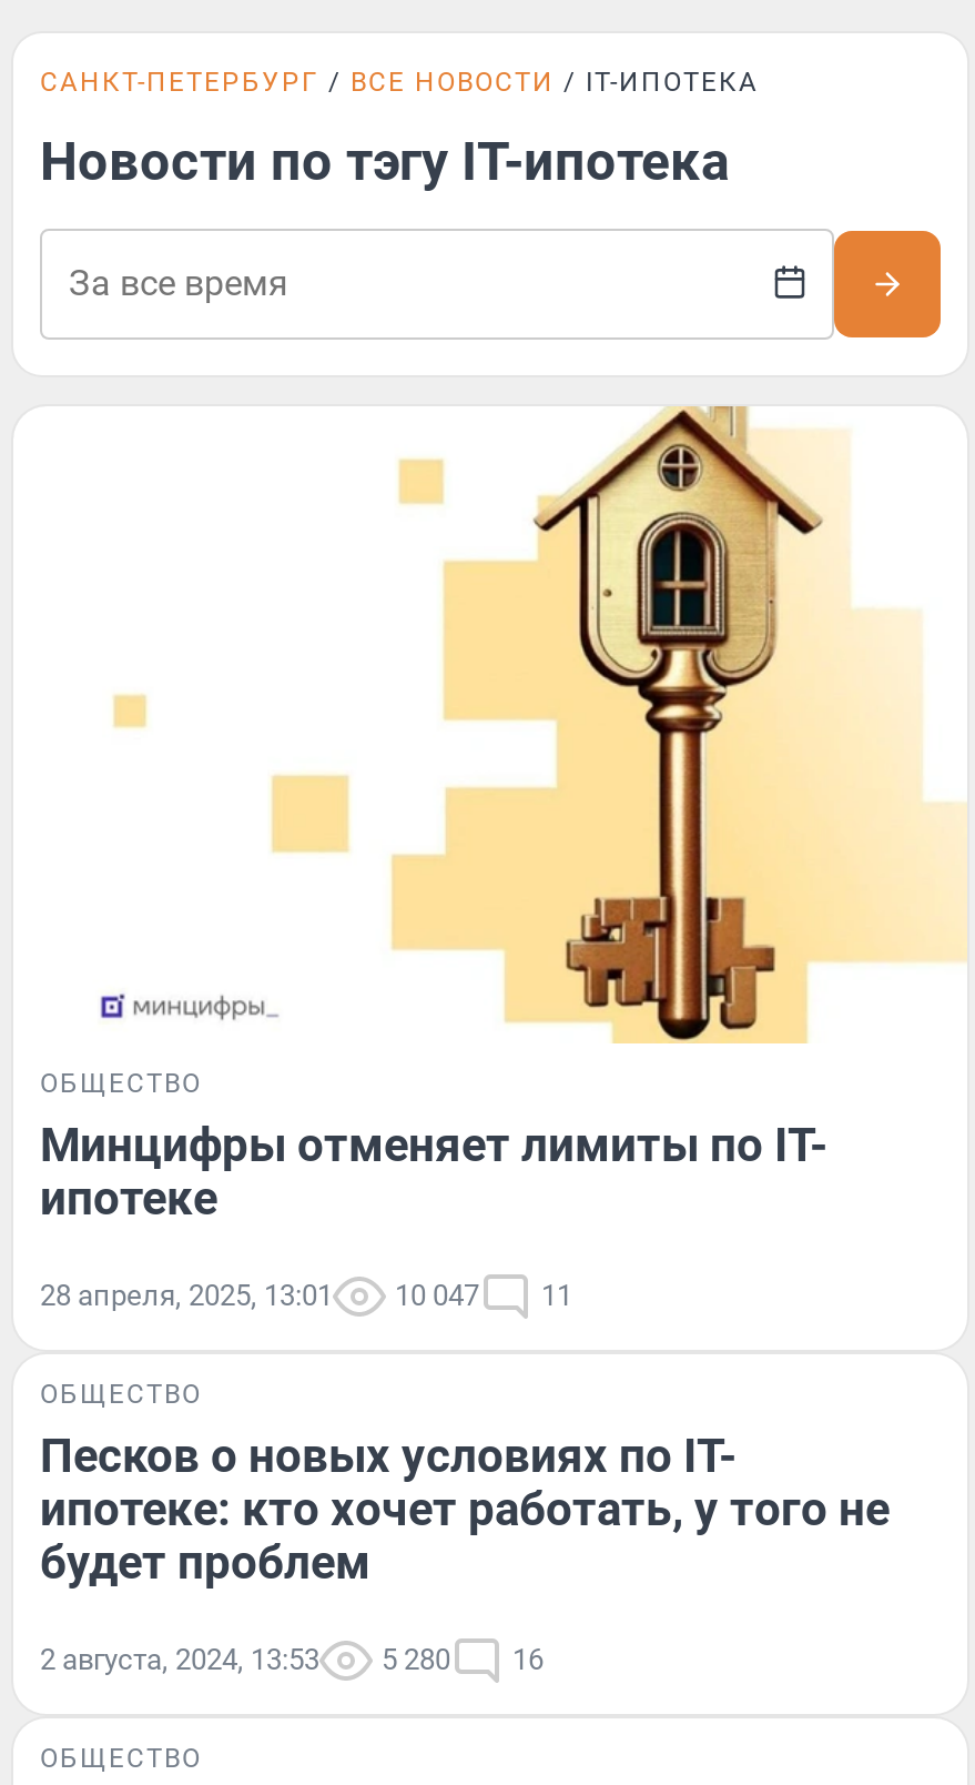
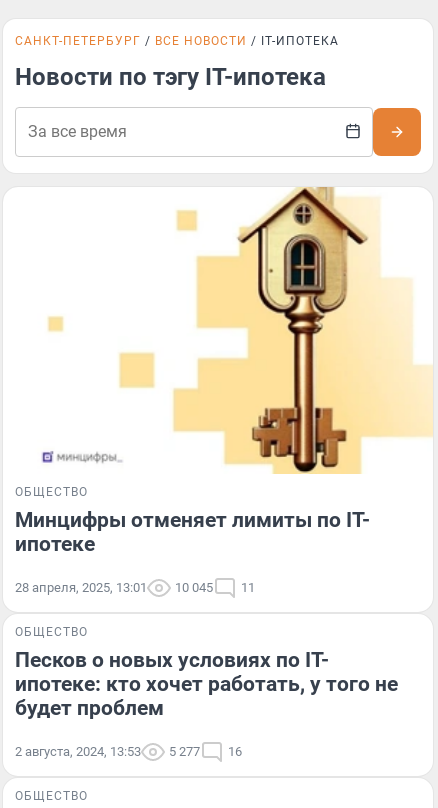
[40,1278,572,1311] 28 апреля, 2025, 13:01 10 047 11 -> [15,580,255,595] 28 апреля, 2025, 13:01 10 045 11
[40,1642,544,1676] 2 августа, 2024, 13:53 5 280 16 -> [15,744,242,759] 2 августа, 2024, 13:53 5 277 16

